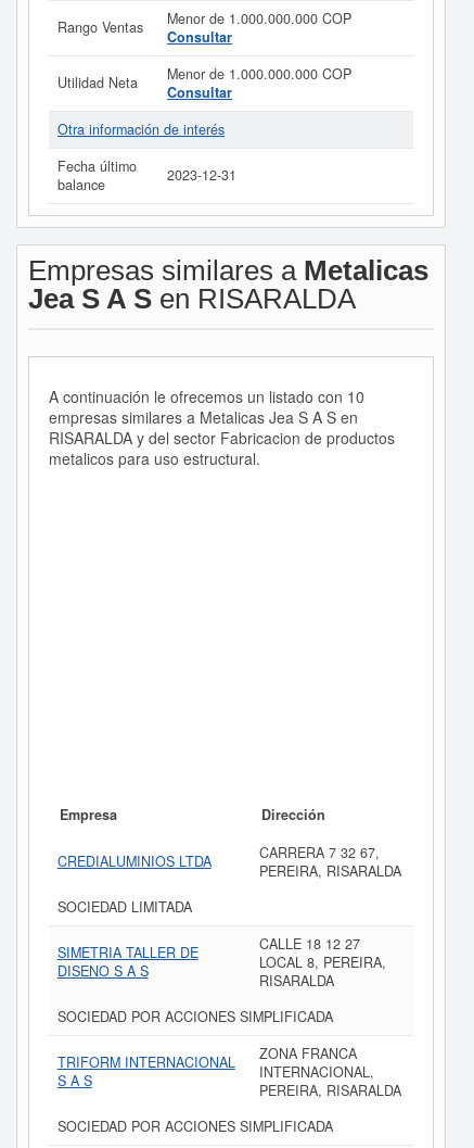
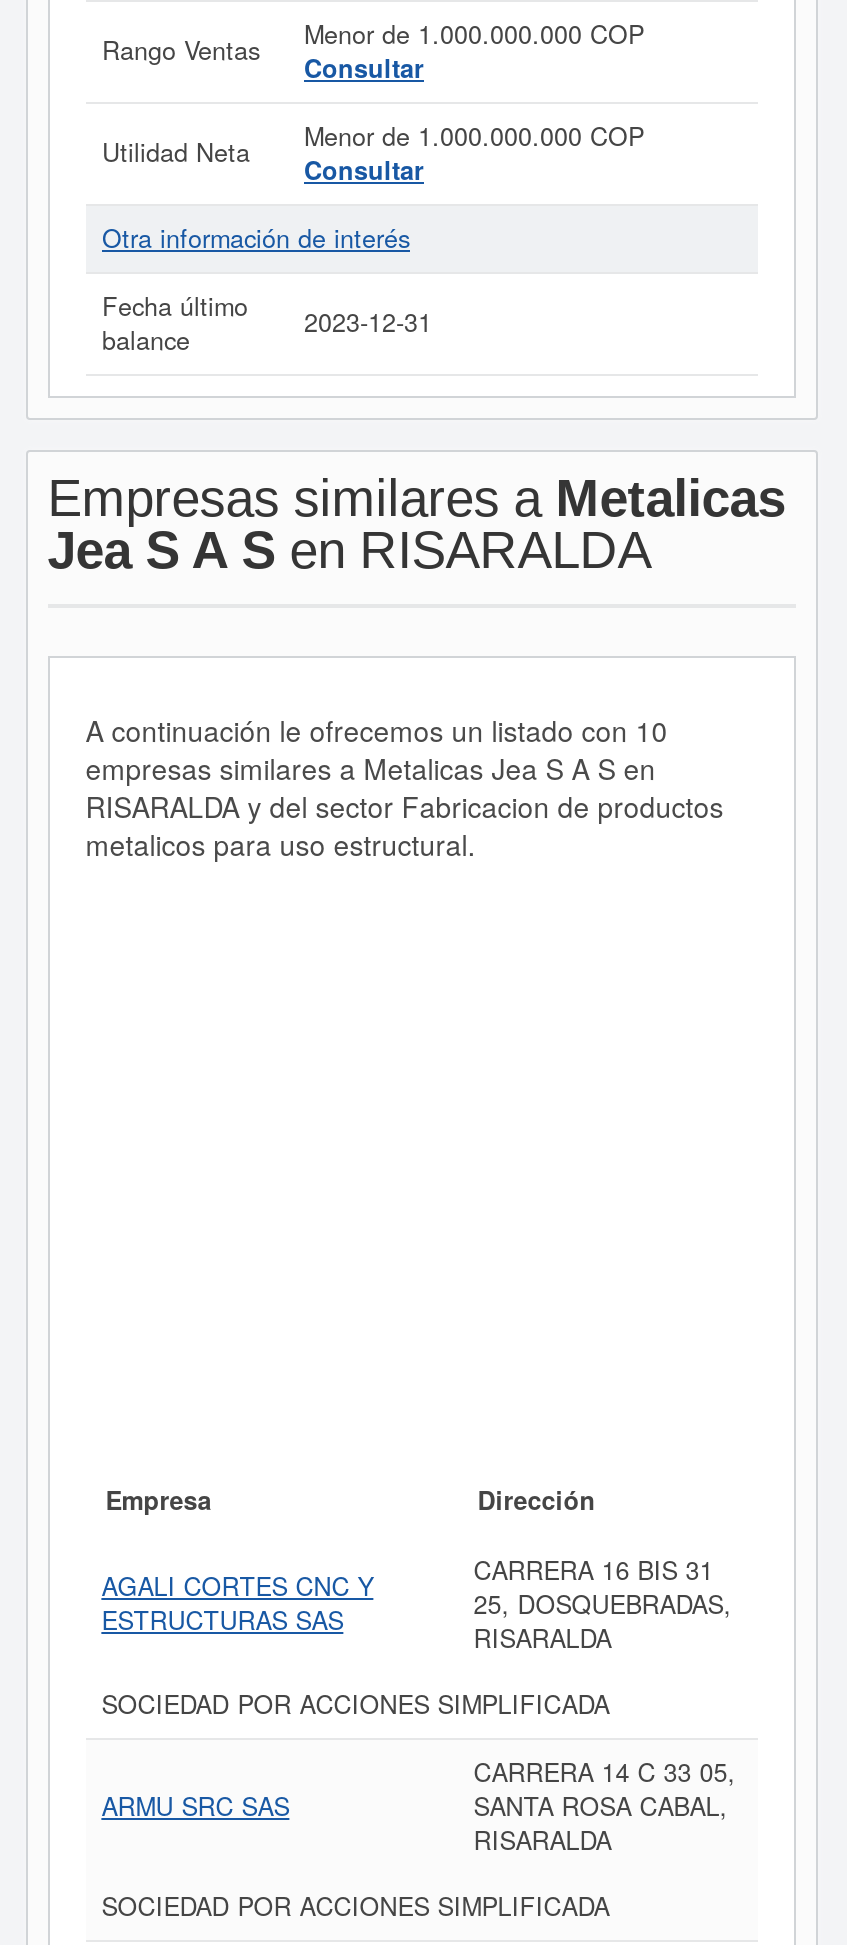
[57,843,401,981] CREDIALUMINIOS LTDA | CARRERA 7 32 67, | PEREIRA, RISARALDA | SOCIEDAD LIMITADA | SIMETRIA TALLER DE | DISENO S A S -> [101,1568,373,1638] AGALI CORTES CNC Y | ESTRUCTURAS SAS
[259,934,386,972] CALLE 18 12 27 | LOCAL 8, PEREIRA, -> [473,1552,731,1622] CARRERA 16 BIS 31 | 25, DOSQUEBRADAS,
[259,1044,401,1100] ZONA FRANCA | INTERNACIONAL, | PEREIRA, RISARALDA -> [473,1754,735,1858] CARRERA 14 C 33 05, | SANTA ROSA CABAL, | RISARALDA
[57,1052,235,1090] TRIFORM INTERNACIONAL | S A S -> [101,1788,289,1824] ARMU SRC SAS

